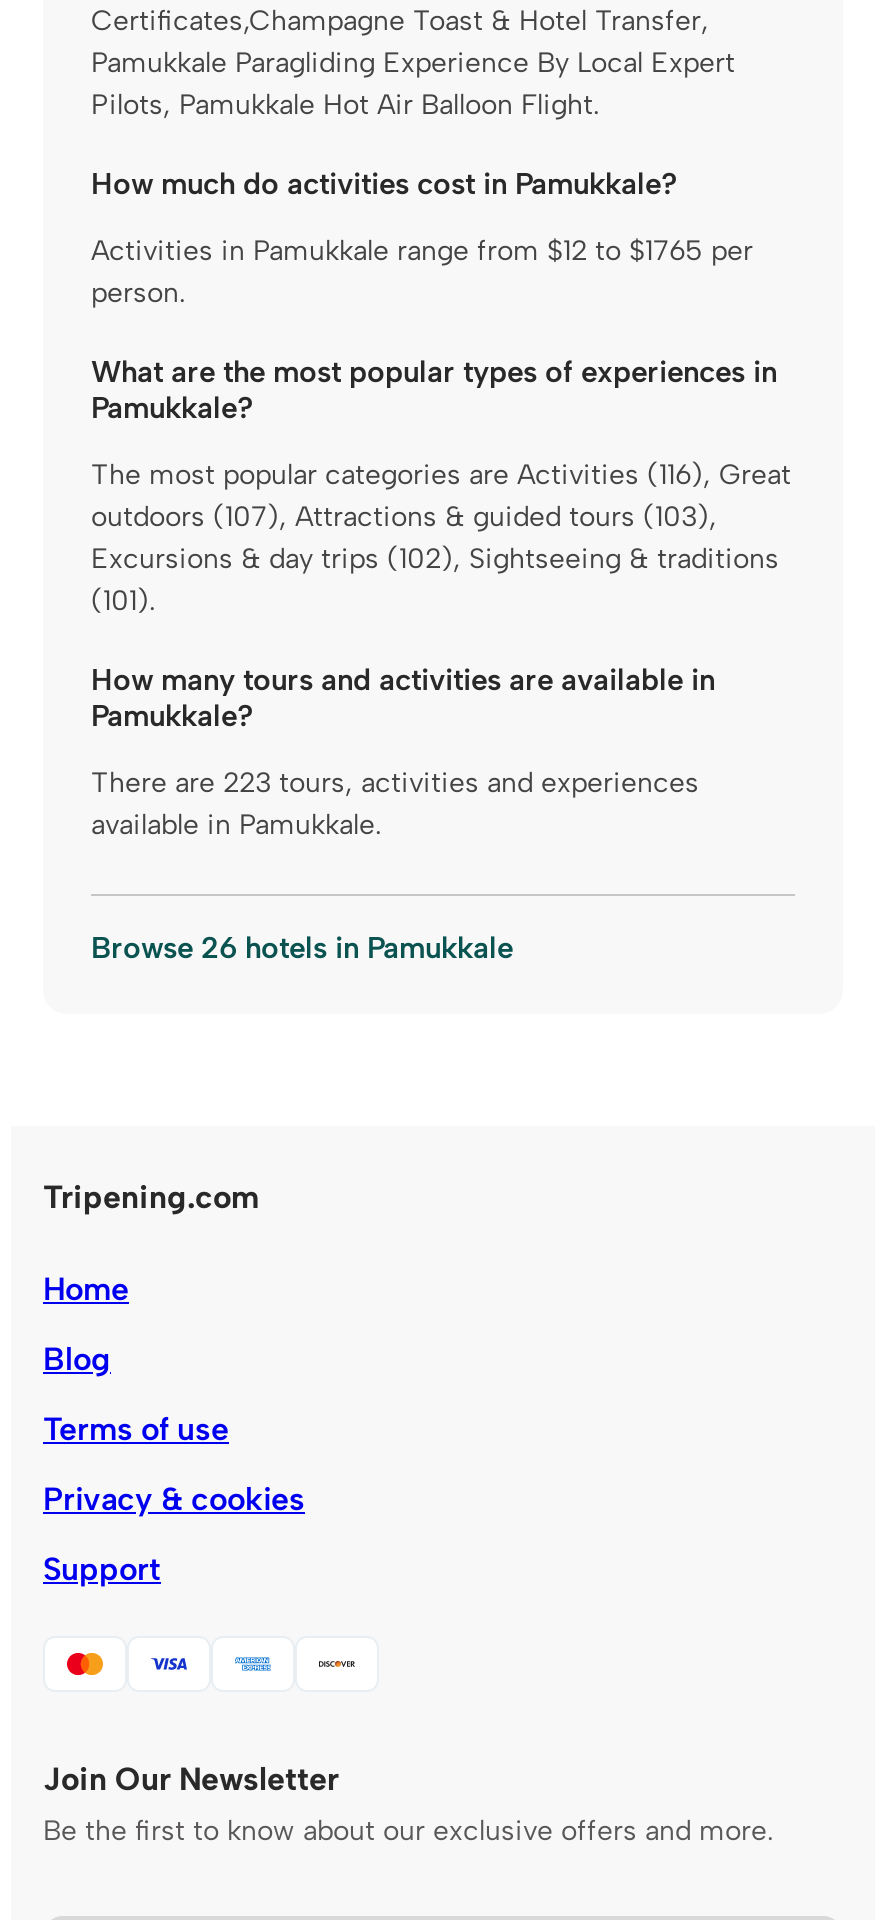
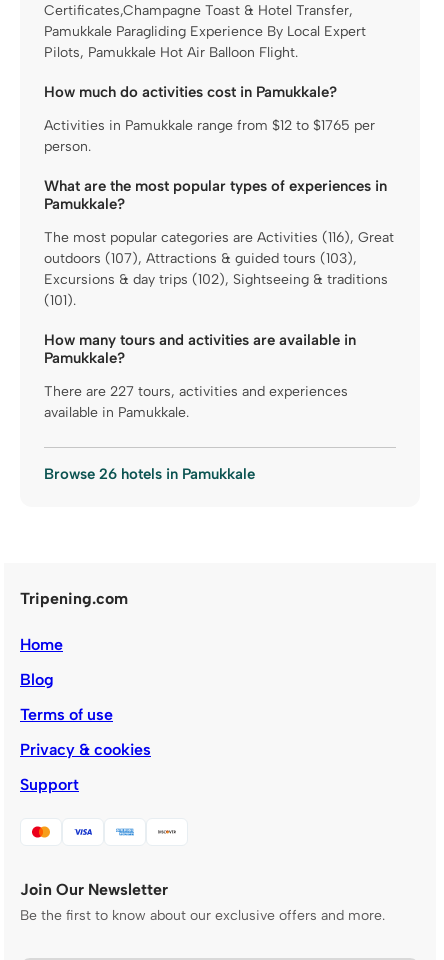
[91,766,699,800] There are 223 tours, activities and experiences -> [44,383,348,400] There are 227 tours, activities and experiences

